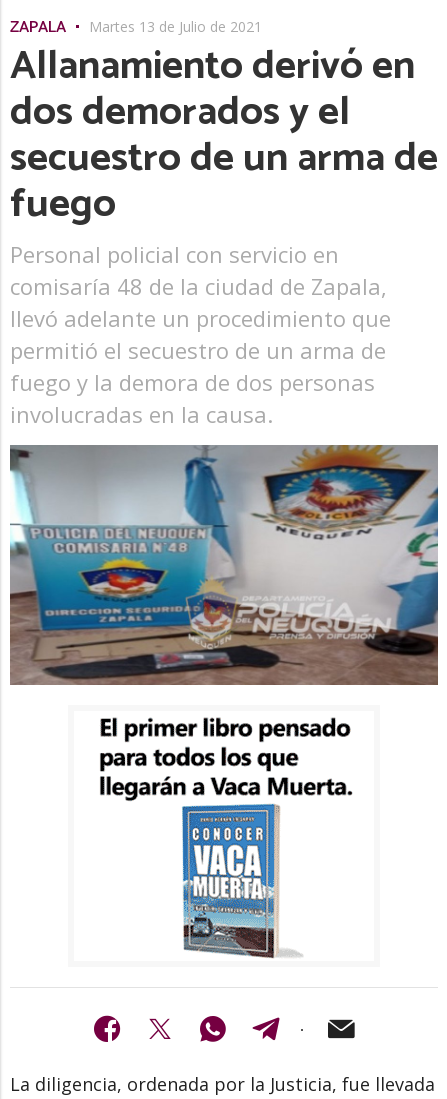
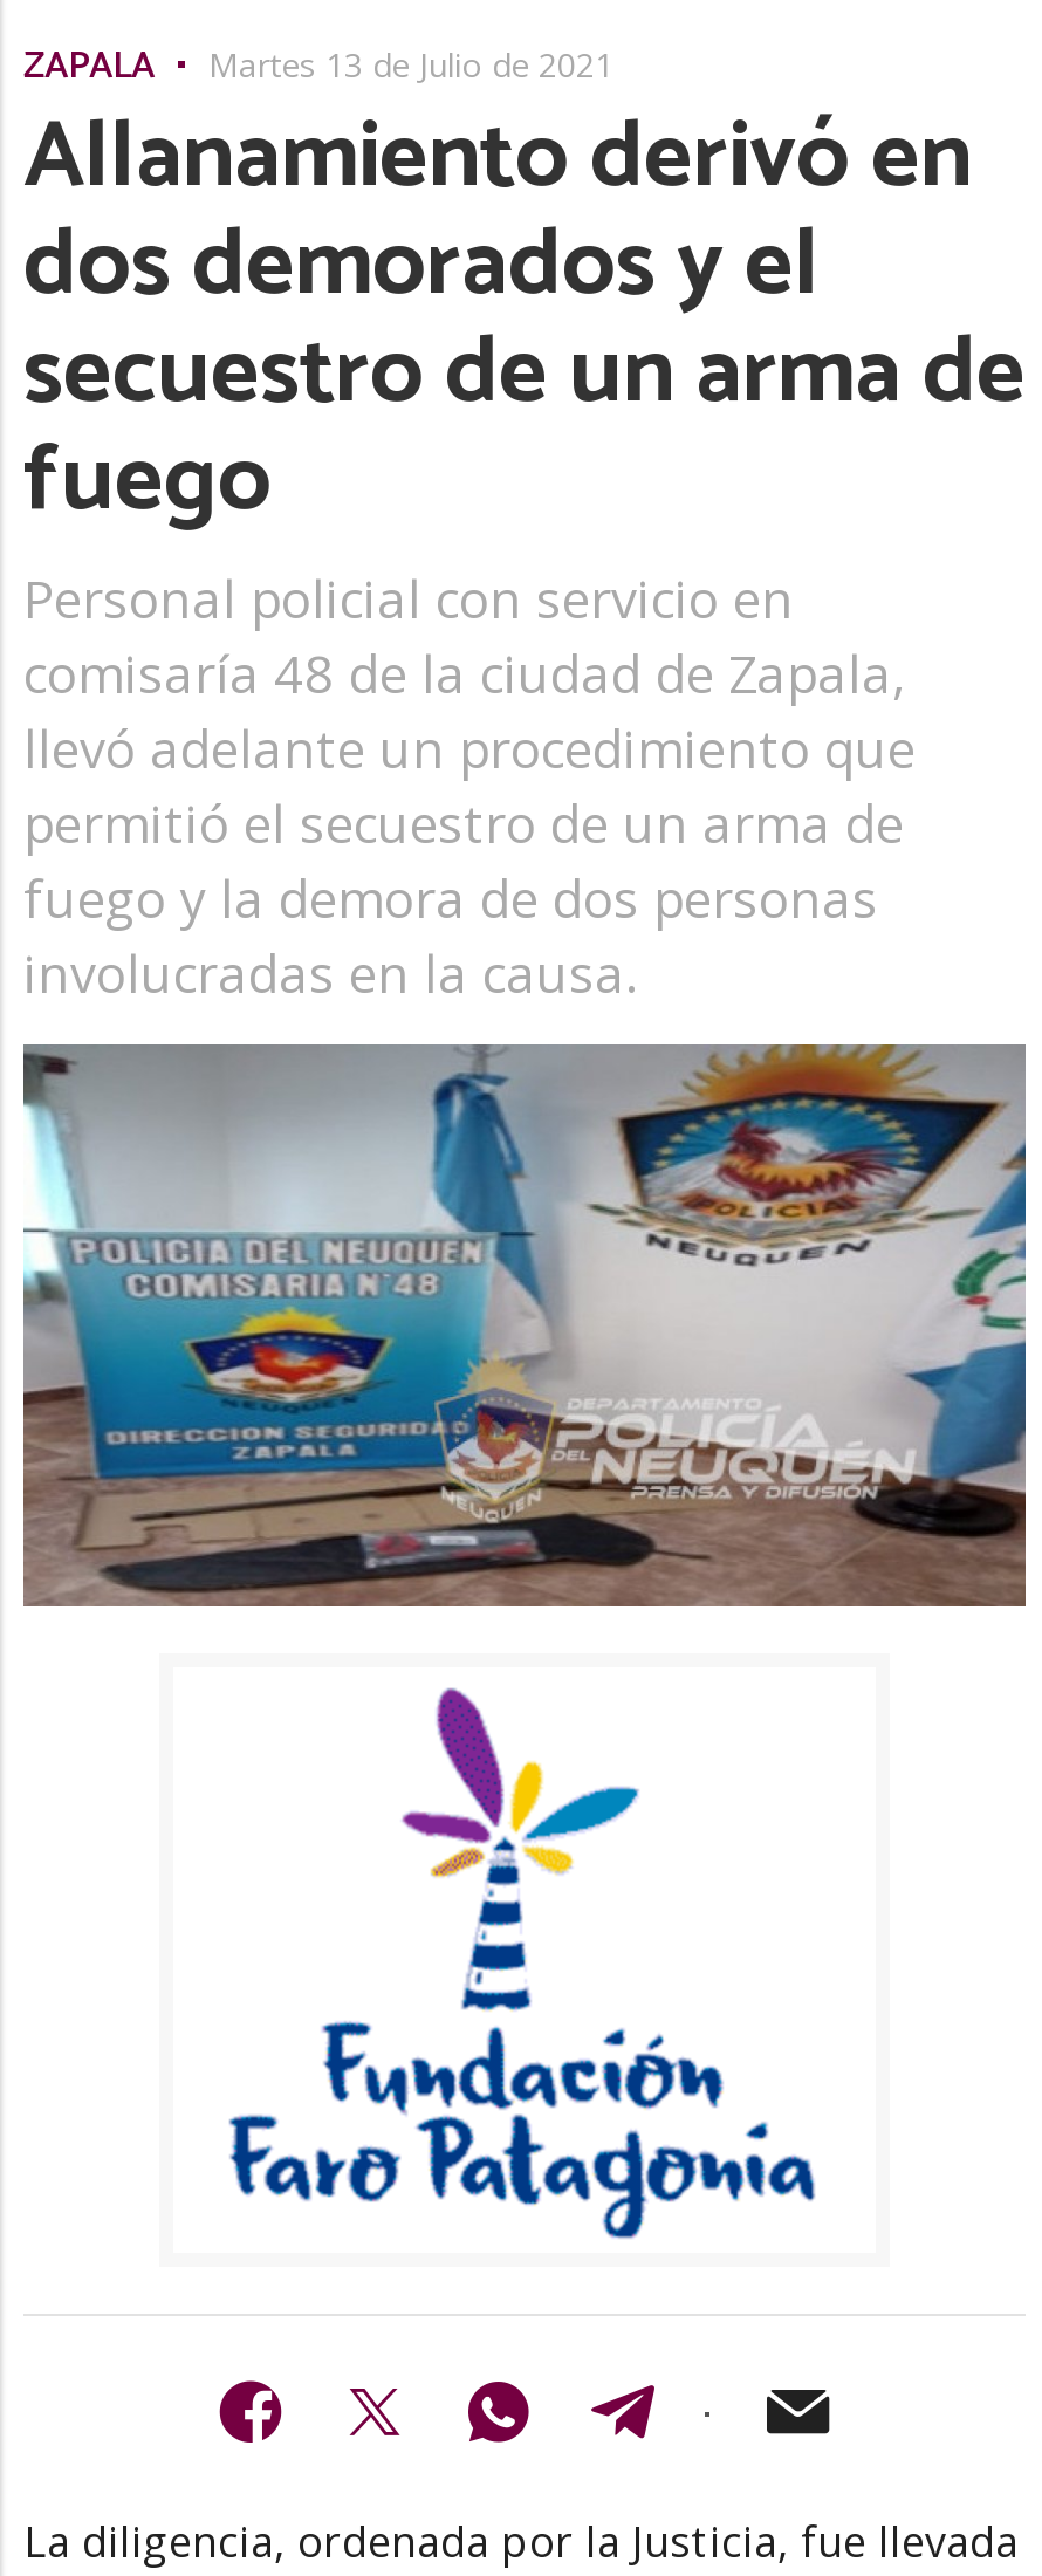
[99,717,353,959] [image] -> [227,1684,824,2246] [image]

